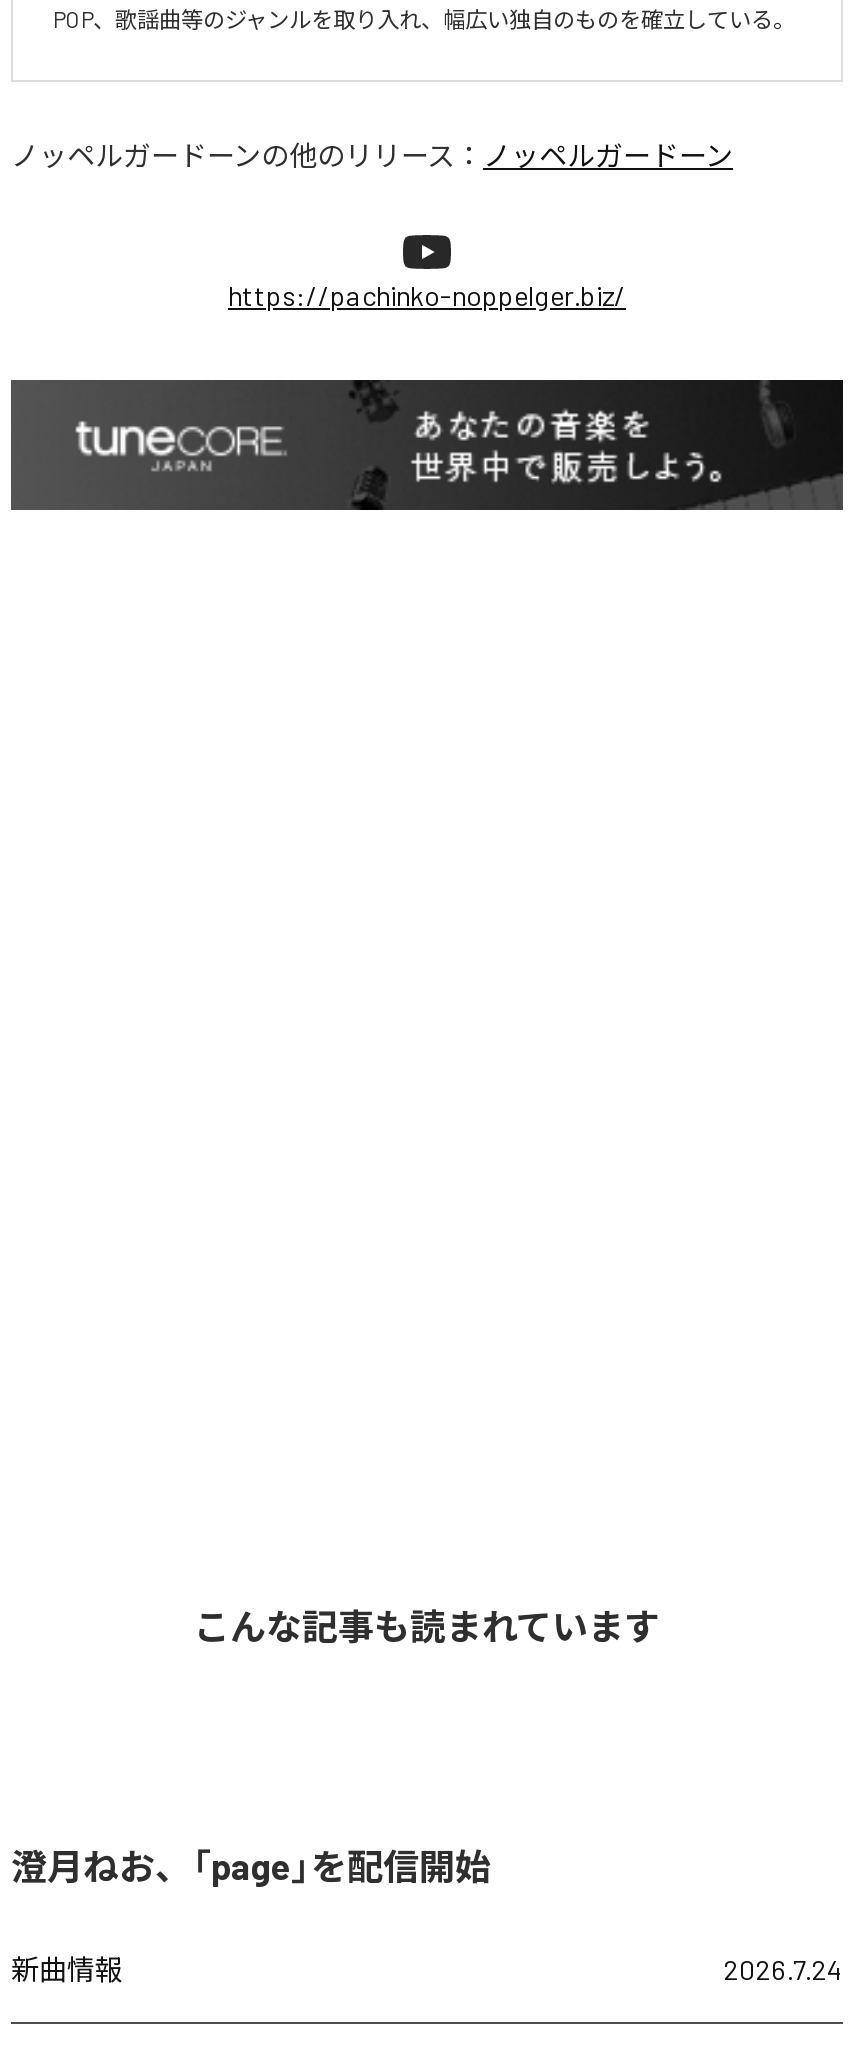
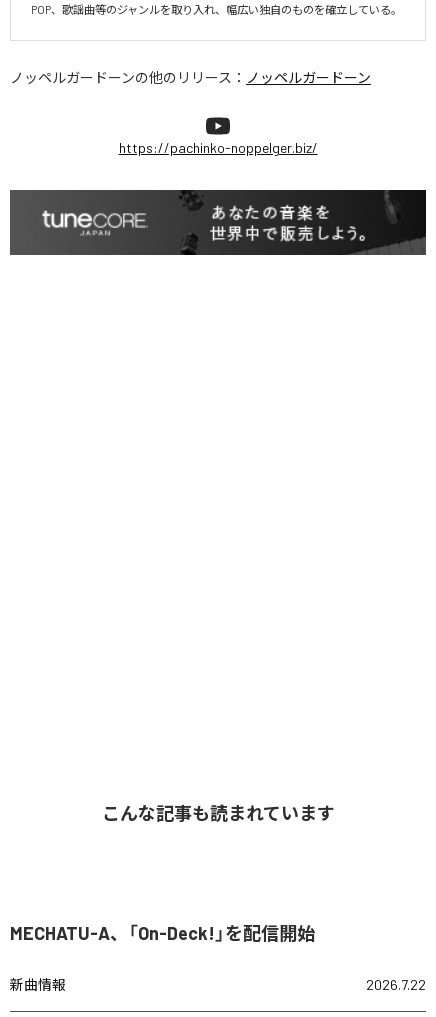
[11,1845,491,1889] 澄月ねお、「page」を配信開始 -> [10,922,315,944] MECHATU-A、「On-Deck!」を配信開始
[723,1953,843,1987] 2026.7.24 -> [366,976,426,993] 2026.7.22

